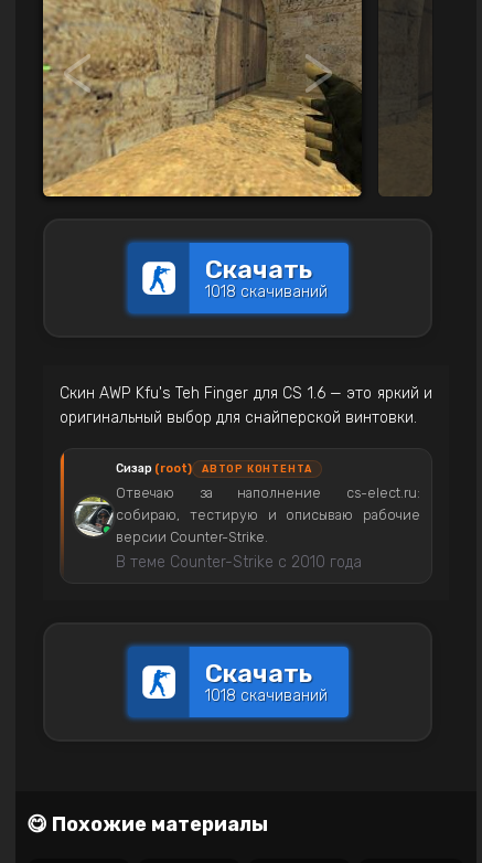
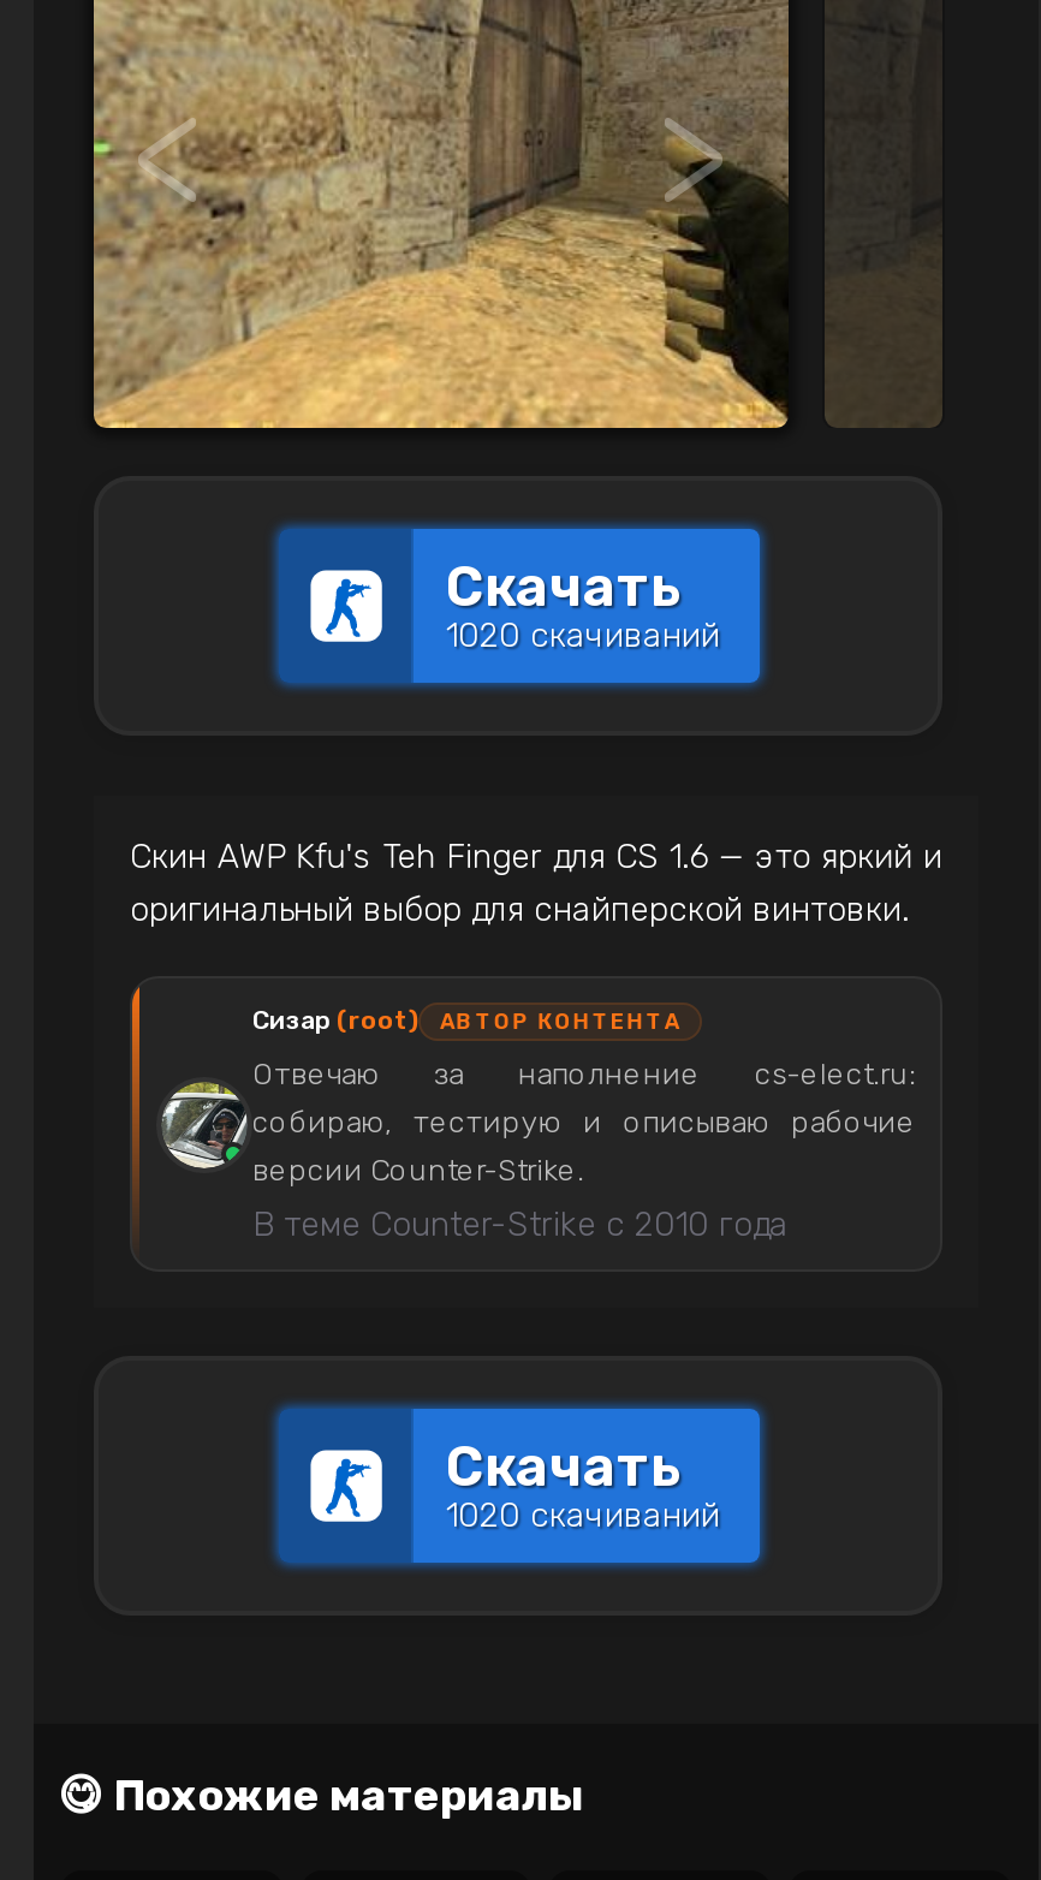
[205,283,327,301] 1018 скачиваний -> [446,616,720,657] 1020 скачиваний
[205,687,327,705] 1018 скачиваний -> [446,1496,720,1537] 1020 скачиваний

